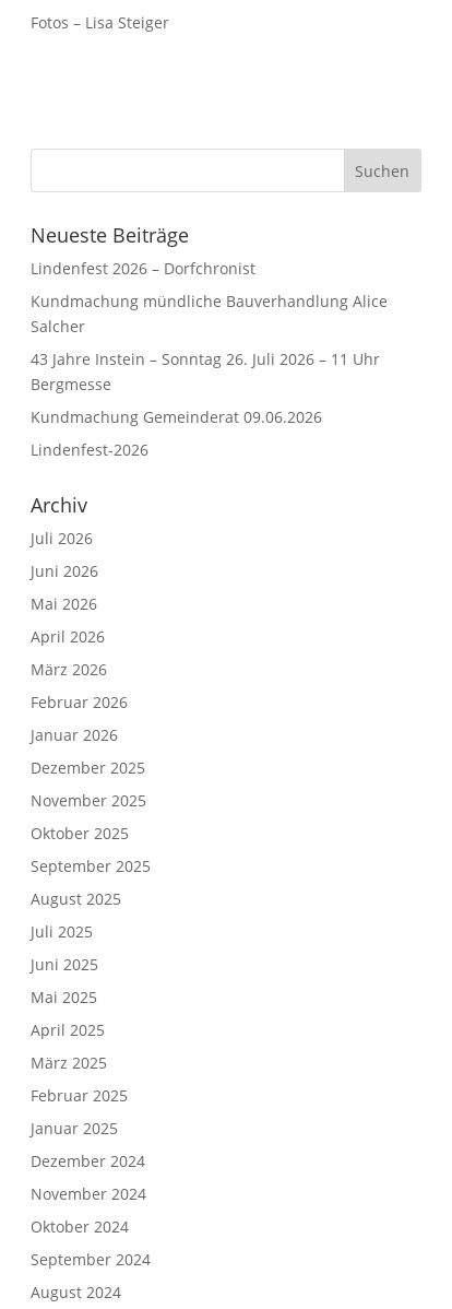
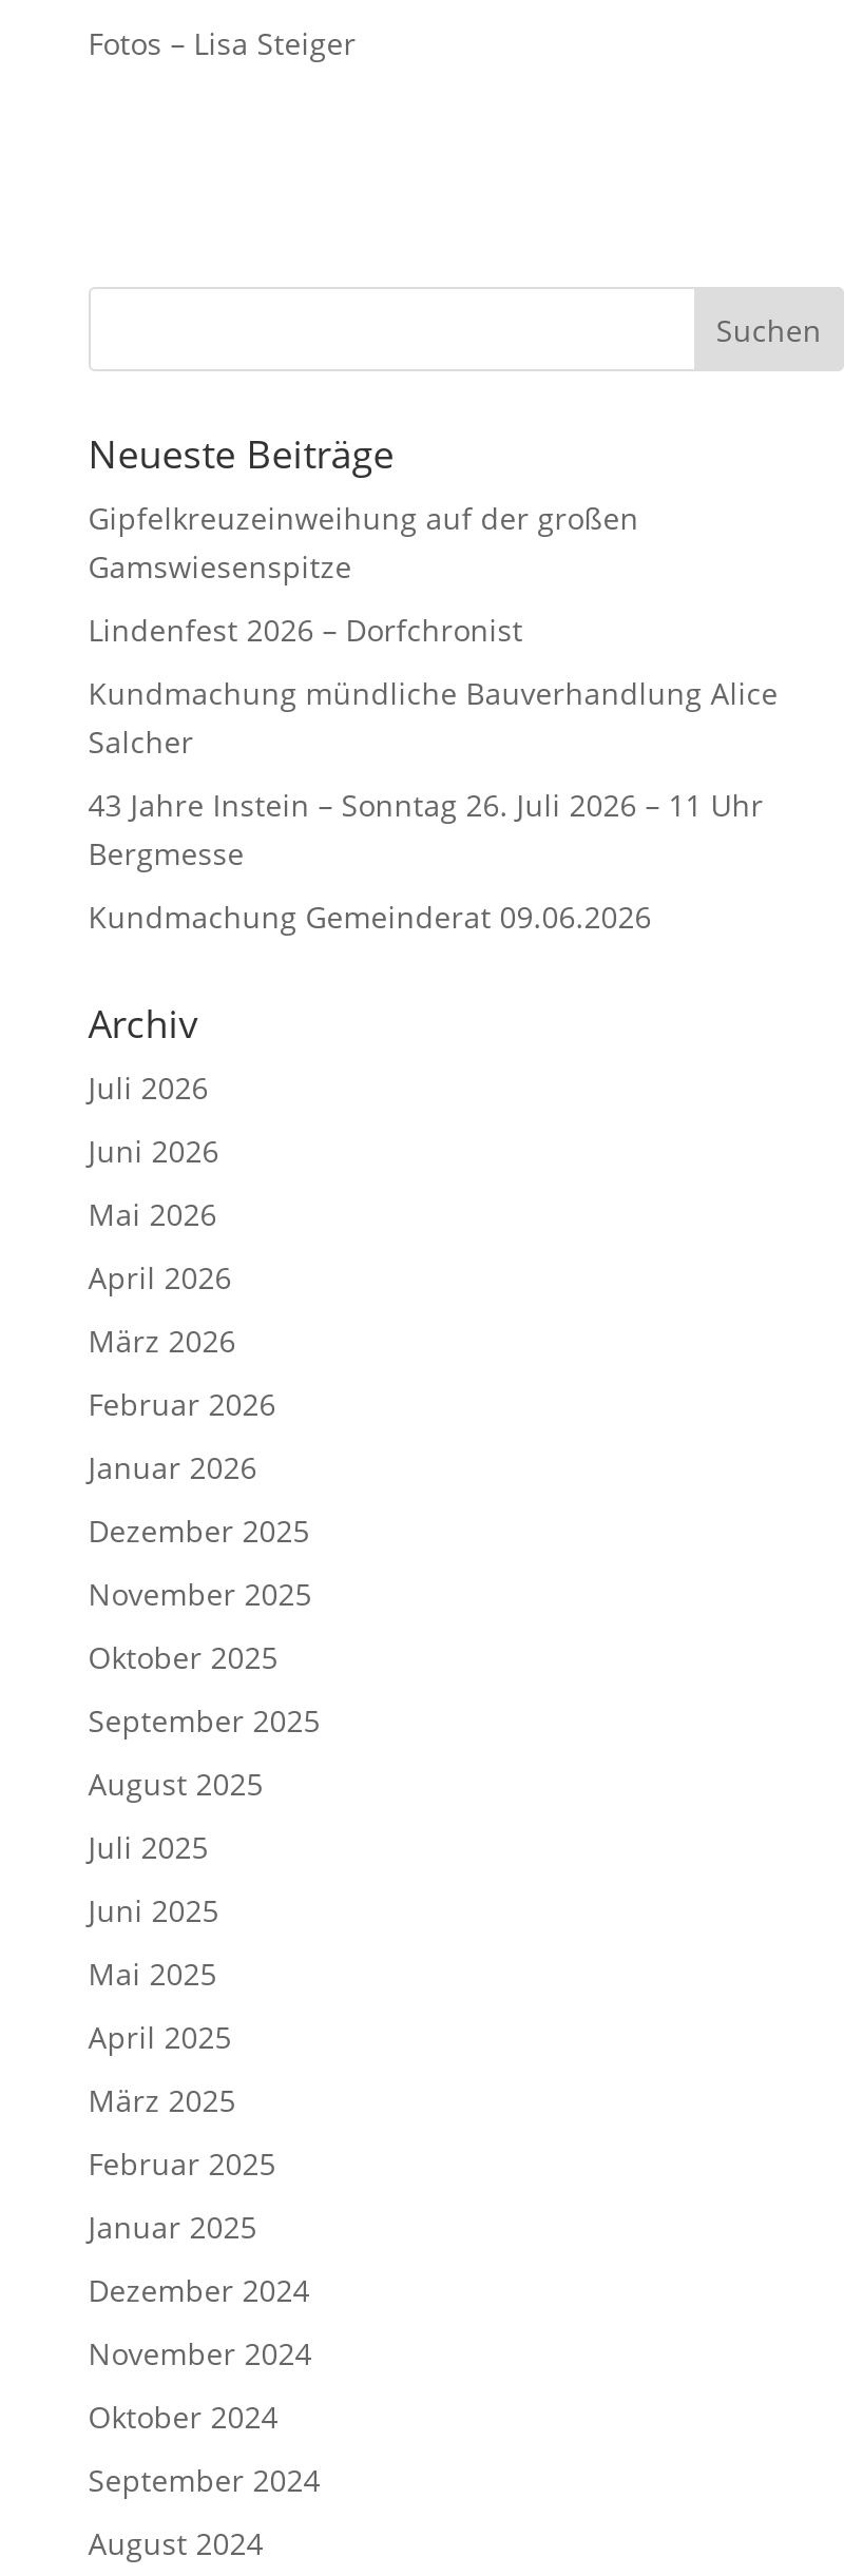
none -> [88,498,639,587] Gipfelkreuzeinweihung auf der großen | Gamswiesenspitze
moved [30,258,387,427] -> [88,610,778,937]: Lindenfest 2026 – Dorfchronist | Kundmachung mündliche Bauverhandlung Alice | Salcher | 43 Jahre Instein – Sonntag 26. Juli 2026 – 11 Uhr | Bergmesse | Kundmachung Gemeinderat 09.06.2026
[30,439,148,460] Lindenfest-2026 -> none

